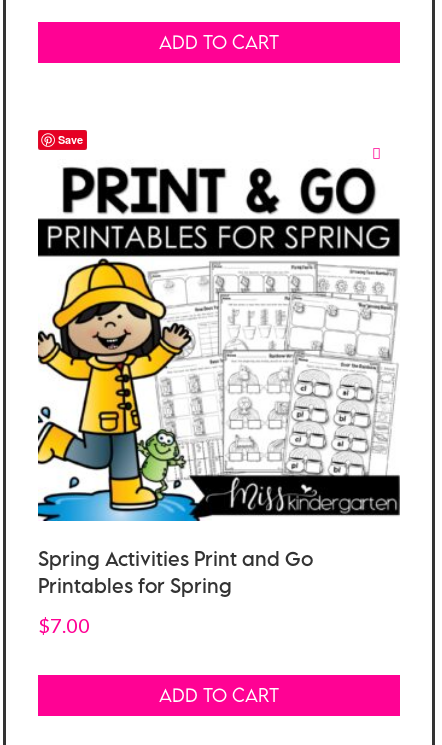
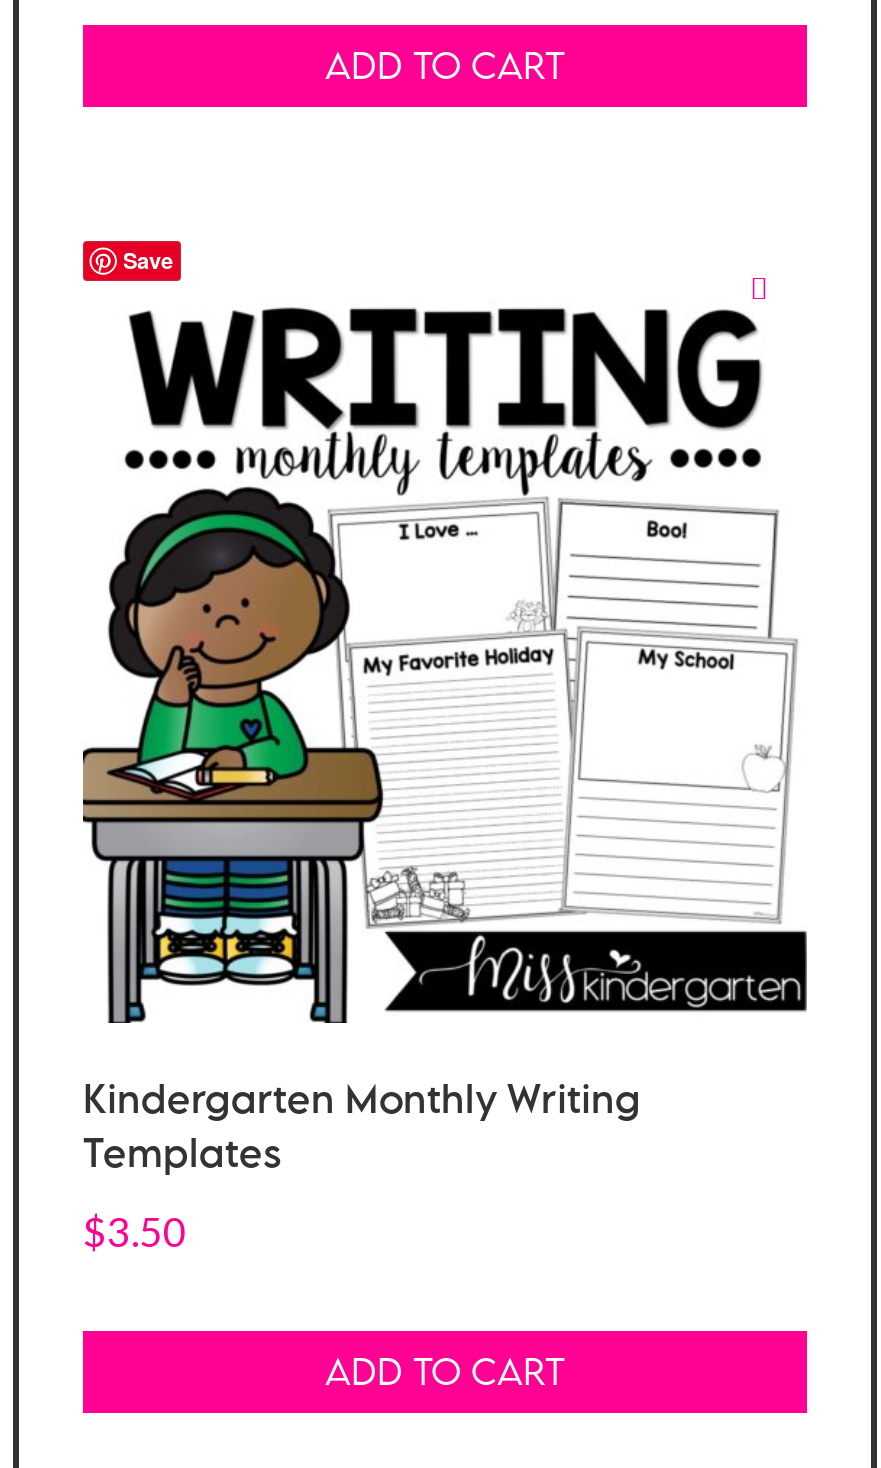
[37,163,401,597] [image] | Spring Activities Print and Go | Printables for Spring -> [81,305,807,1175] [image] | Kindergarten Monthly Writing | Templates
[38,613,90,637] $7.00 -> [83,1207,187,1255] $3.50

